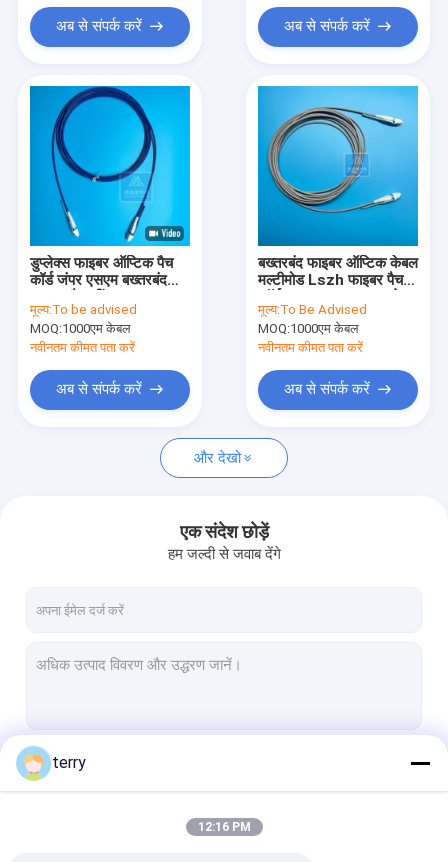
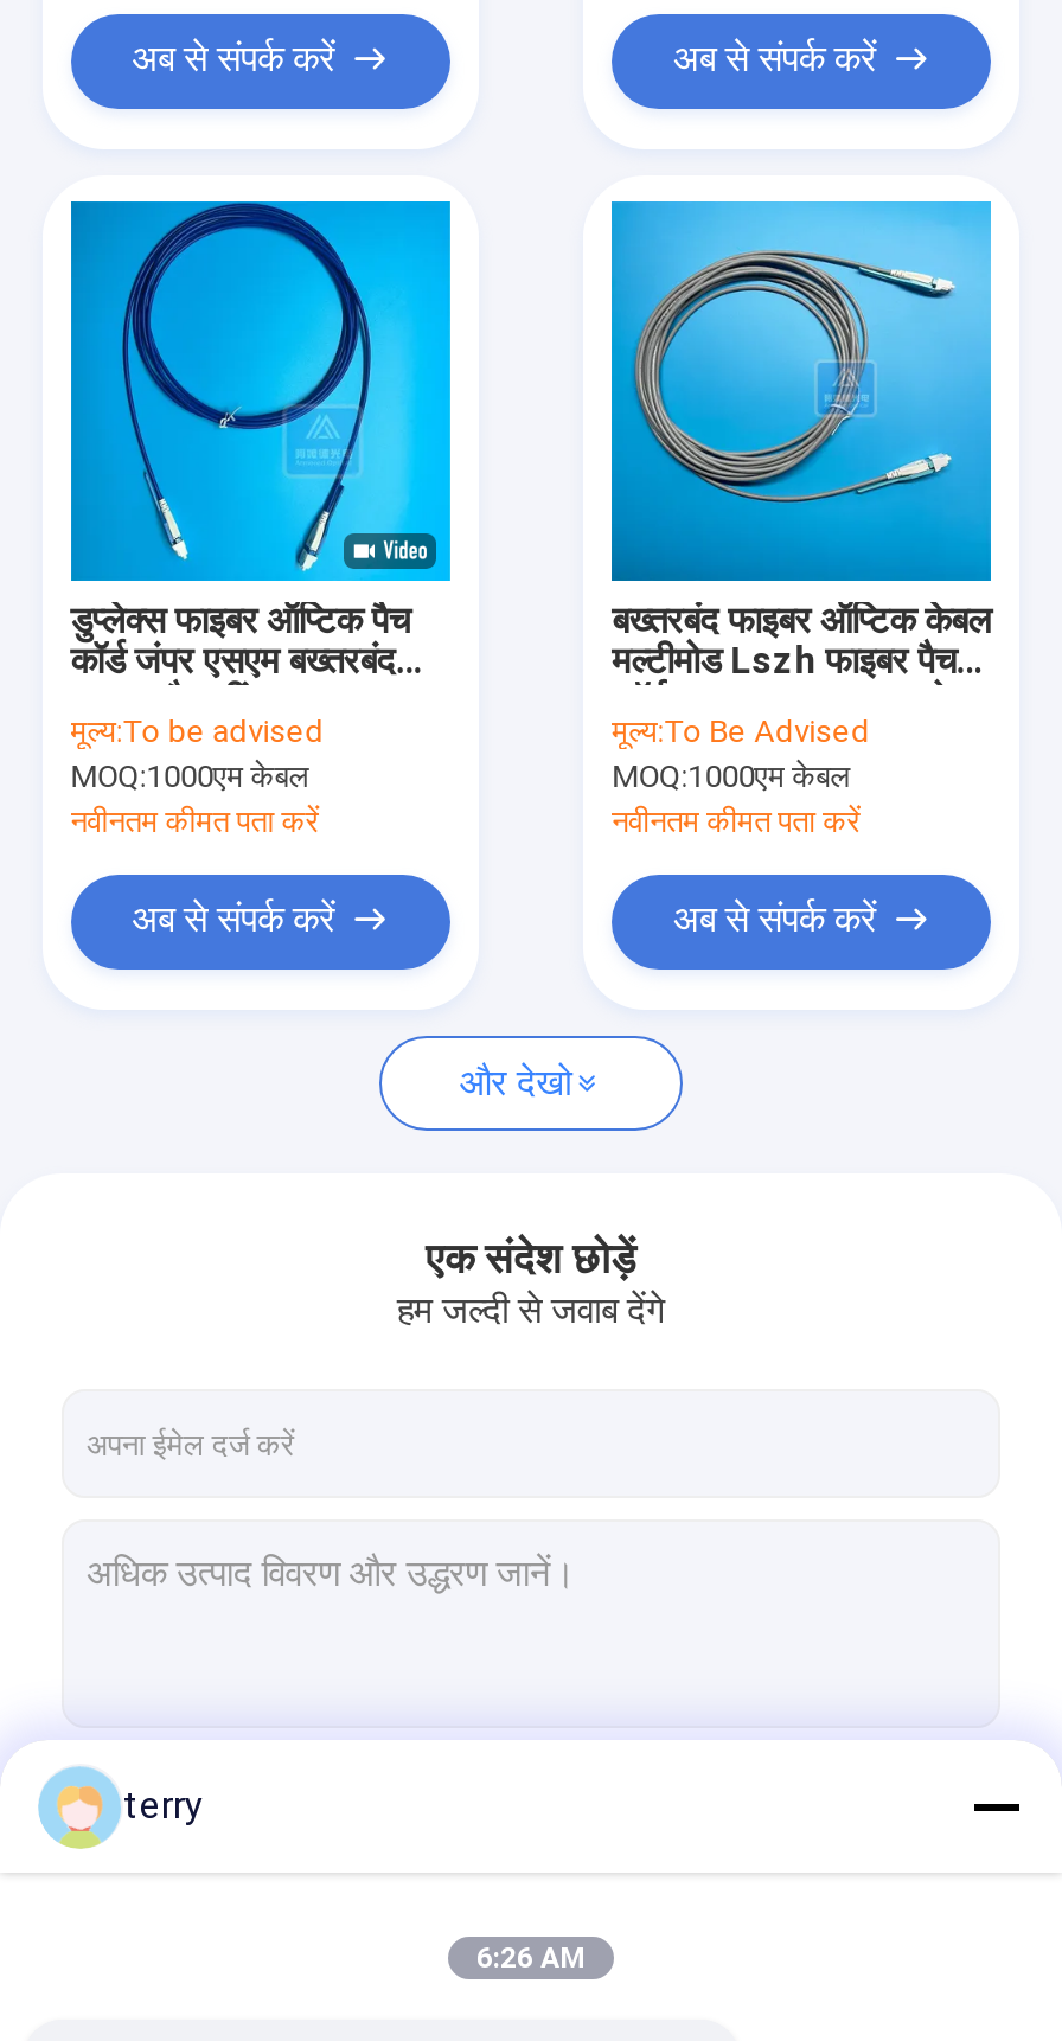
[197,820,250,834] 12:16 PM -> [476,1941,586,1975] 6:26 AM

